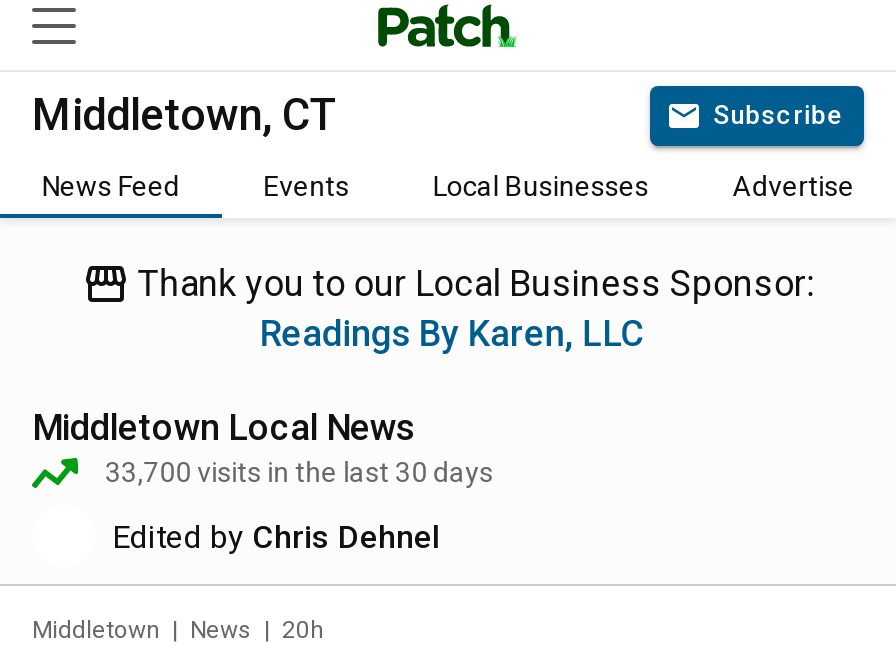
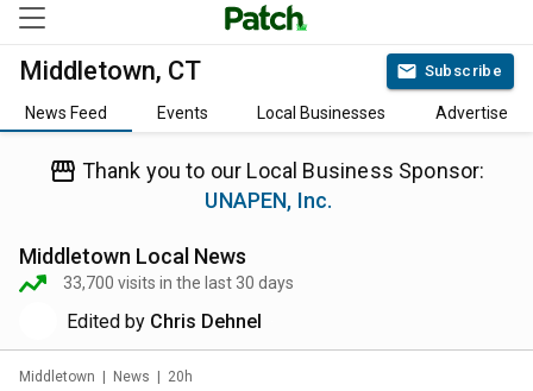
[259,312,645,354] Readings By Karen, LLC -> [205,188,333,213] UNAPEN, Inc.

